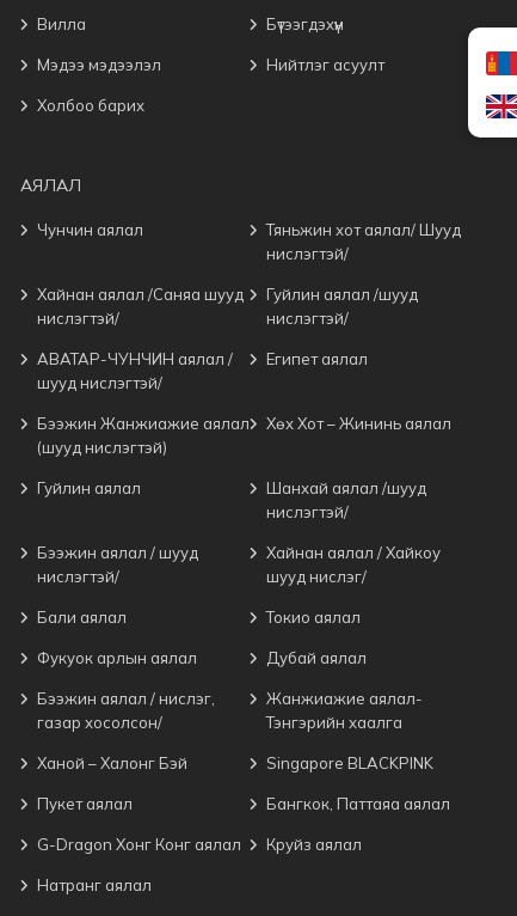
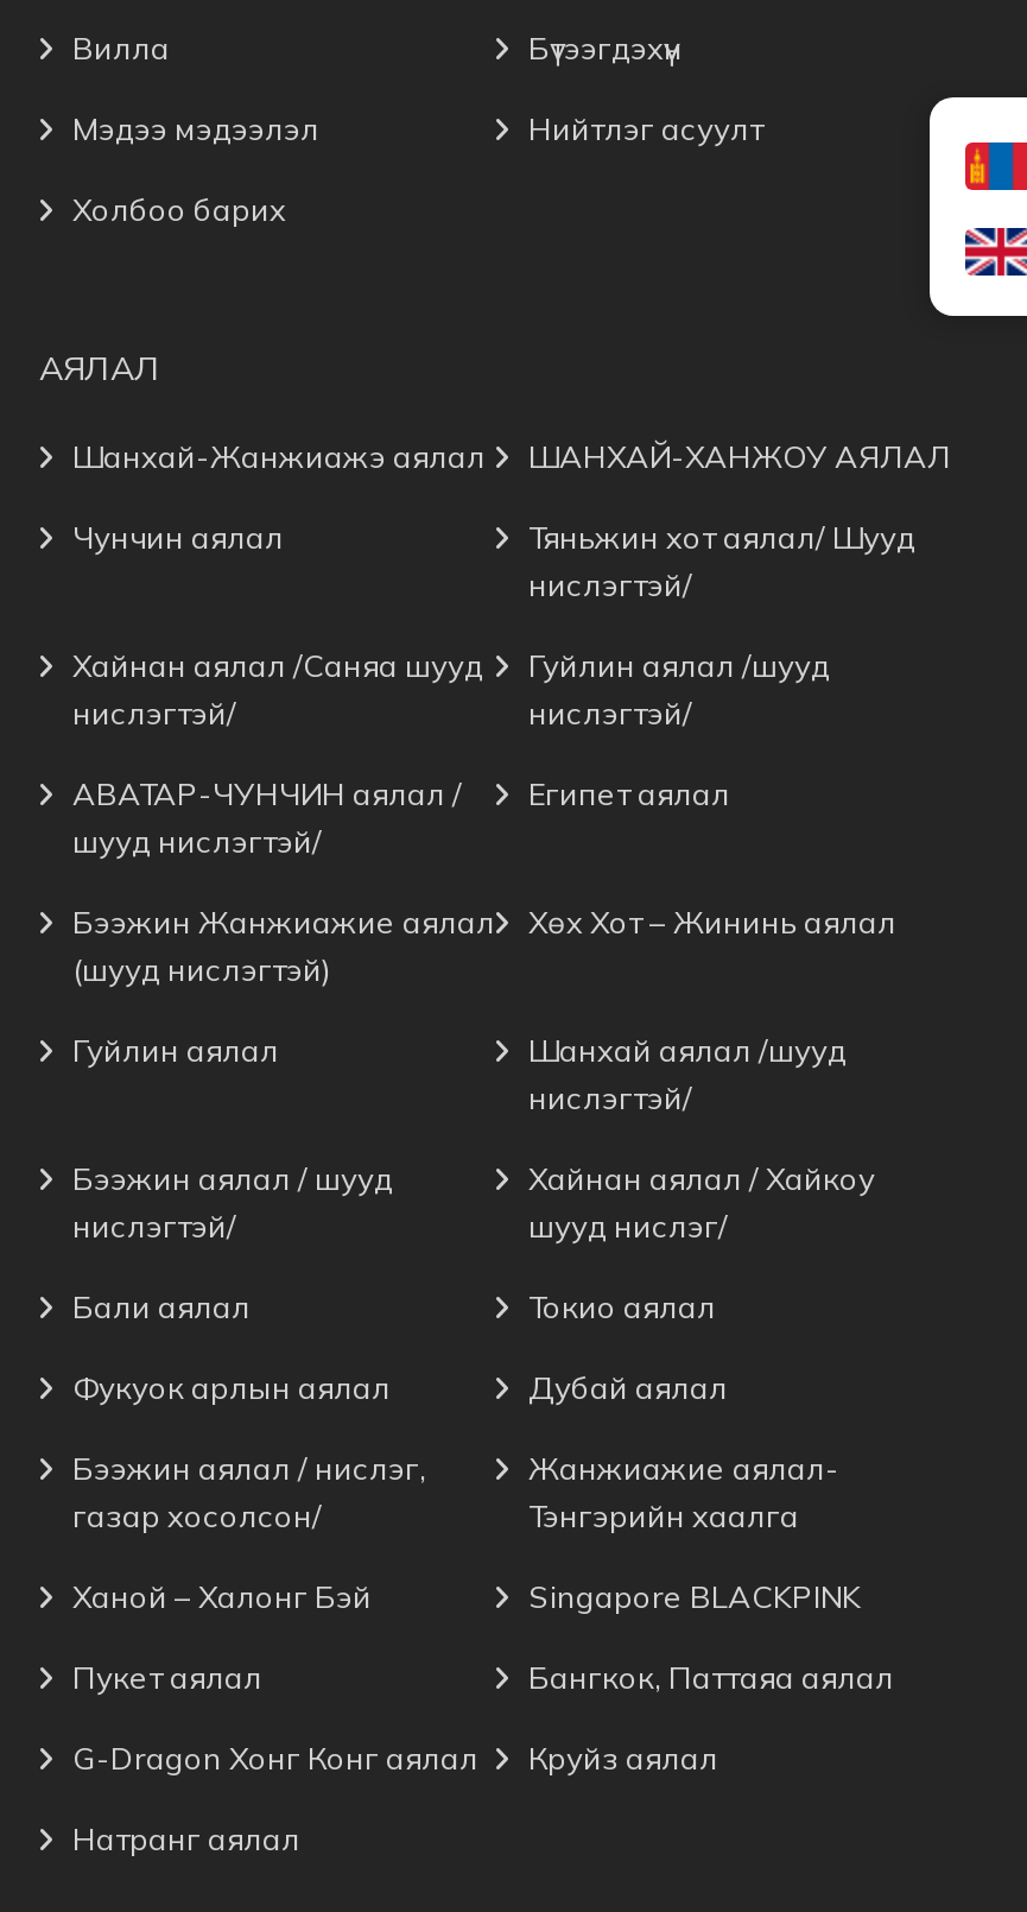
[467,26,513,158] [image] -> [927,55,1020,318] [image]
none -> [72,437,951,475] Шанхай-Жанжиажэ аялал | ШАНХАЙ-ХАНЖОУ АЯЛАЛ

